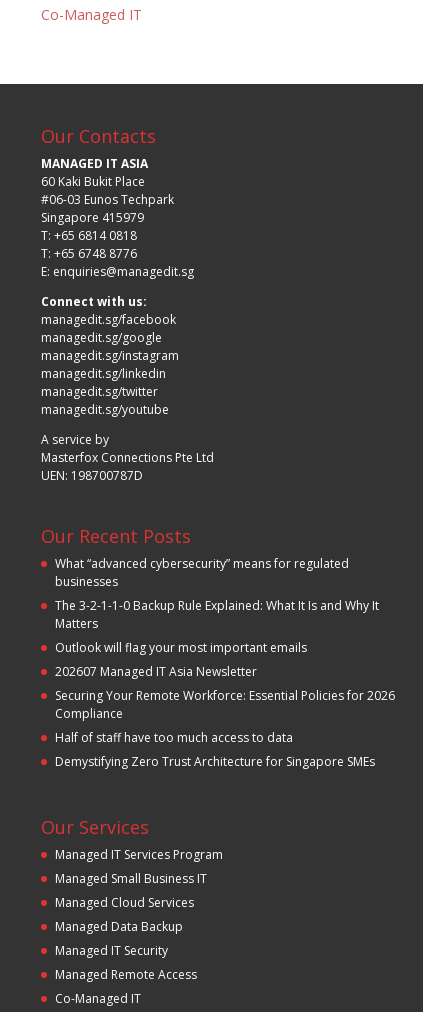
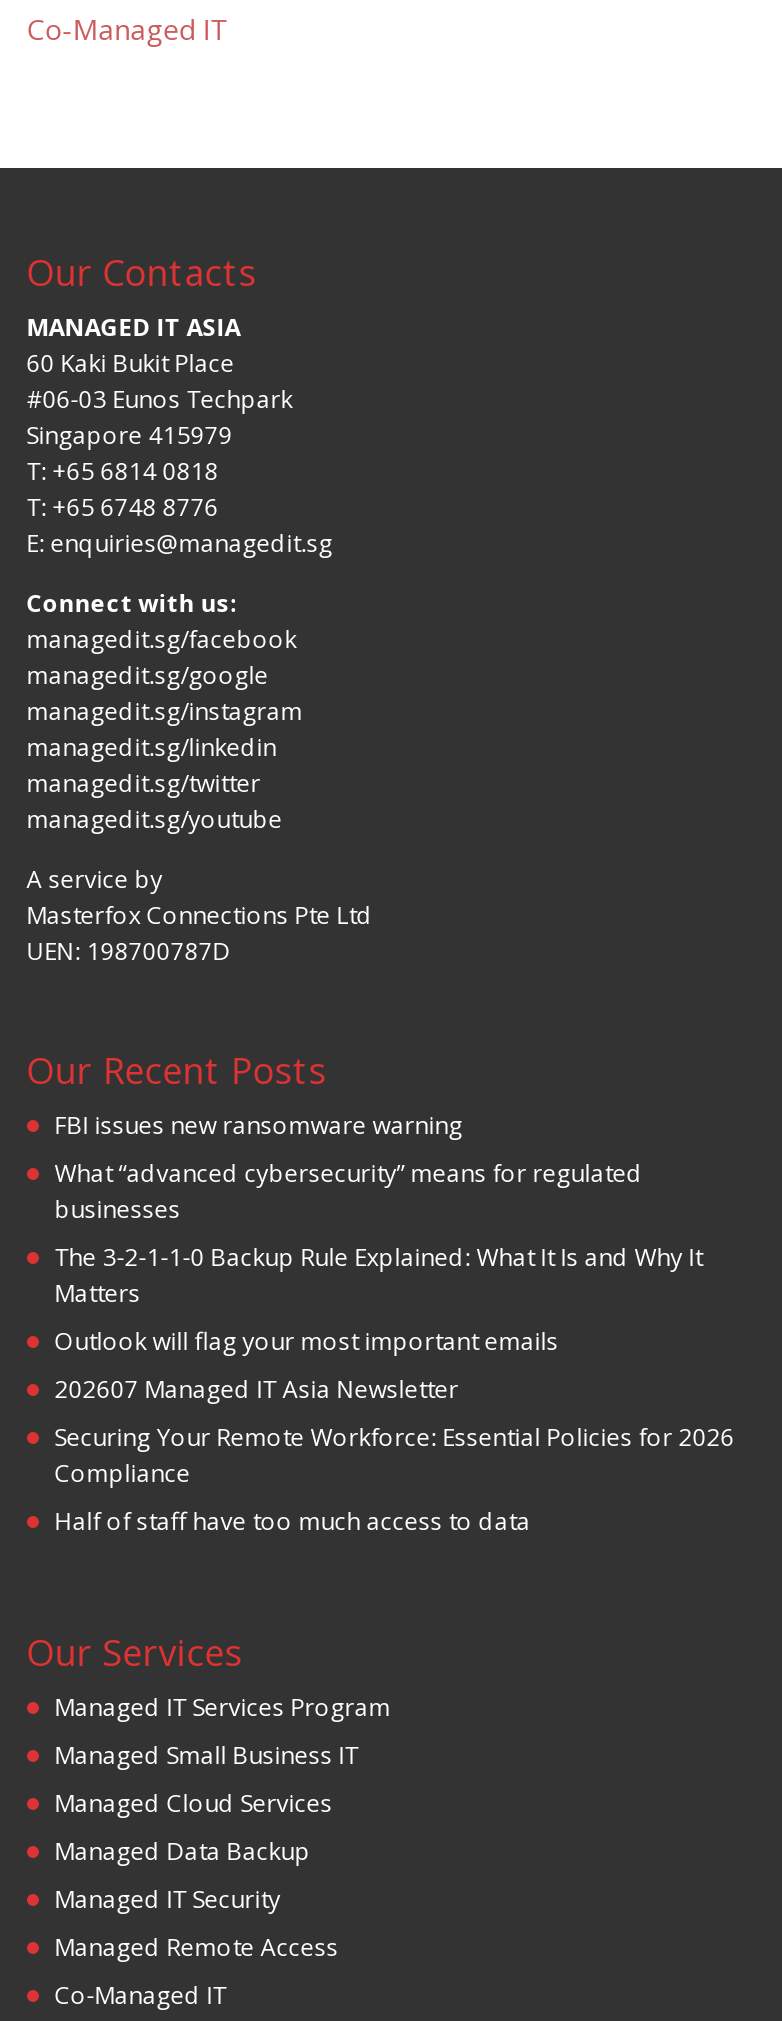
none -> [55,1107,463,1141] FBI issues new ransomware warning
moved [55,555,395,746] -> [55,1155,735,1537]: What “advanced cybersecurity” means for regulated | businesses | The 3-2-1-1-0 Backup Rule Explained: What It Is and Why It | ... | Compliance | Half of staff have too much access to data
[55,753,375,770] Demystifying Zero Trust Architecture for Singapore SMEs -> none

